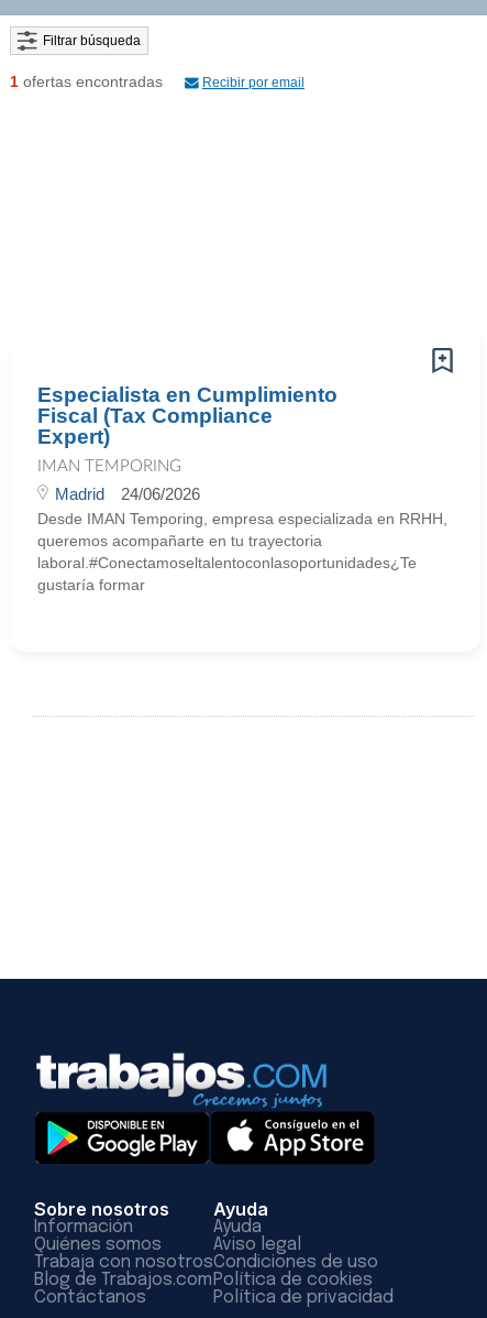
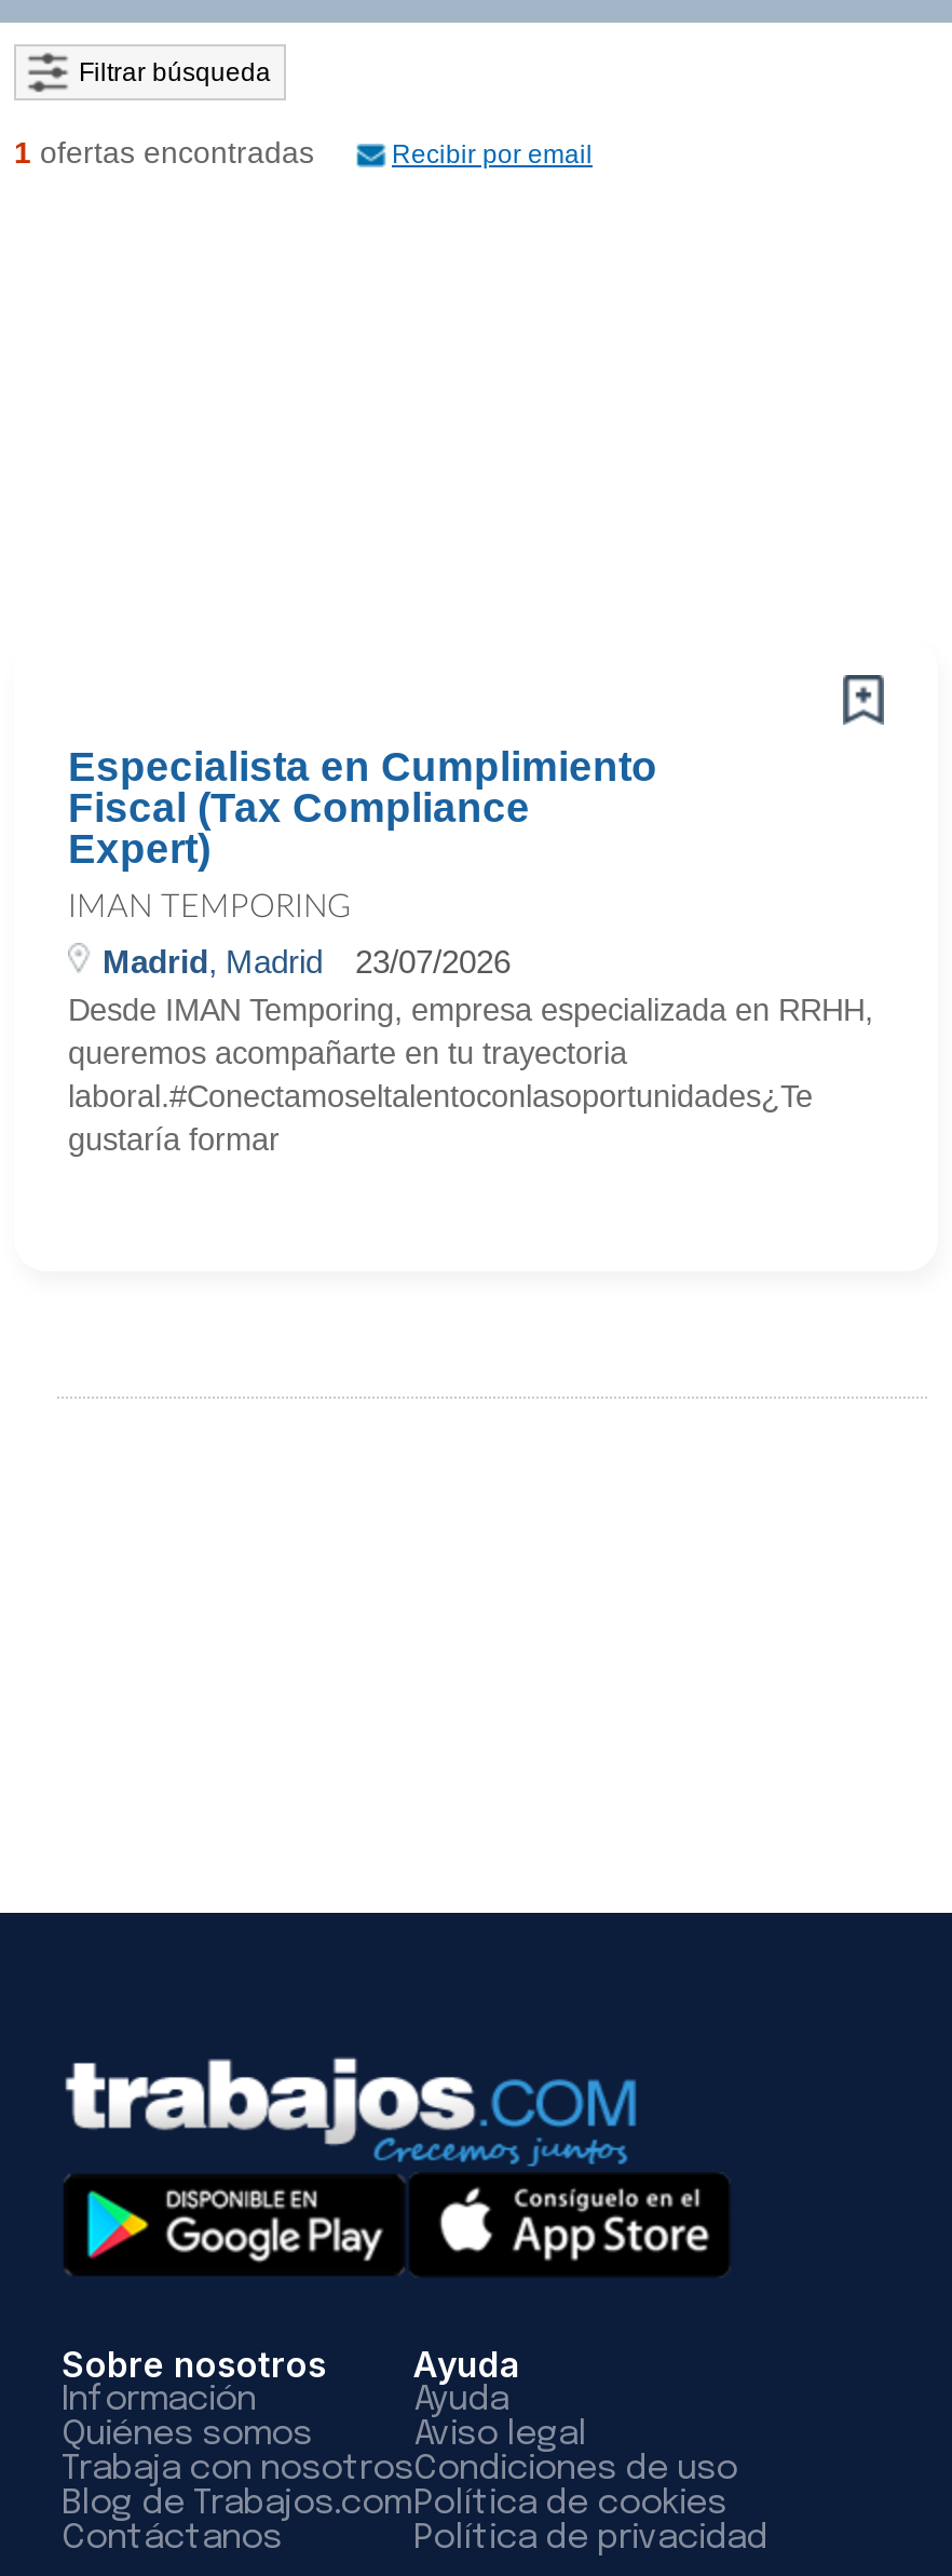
[55,484,200,503] Madrid | 24/06/2026 -> [103,943,511,980] Madrid, Madrid | 23/07/2026

